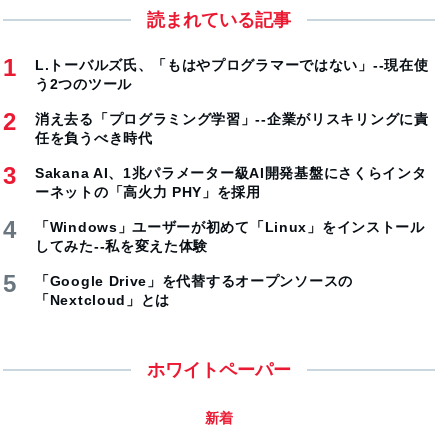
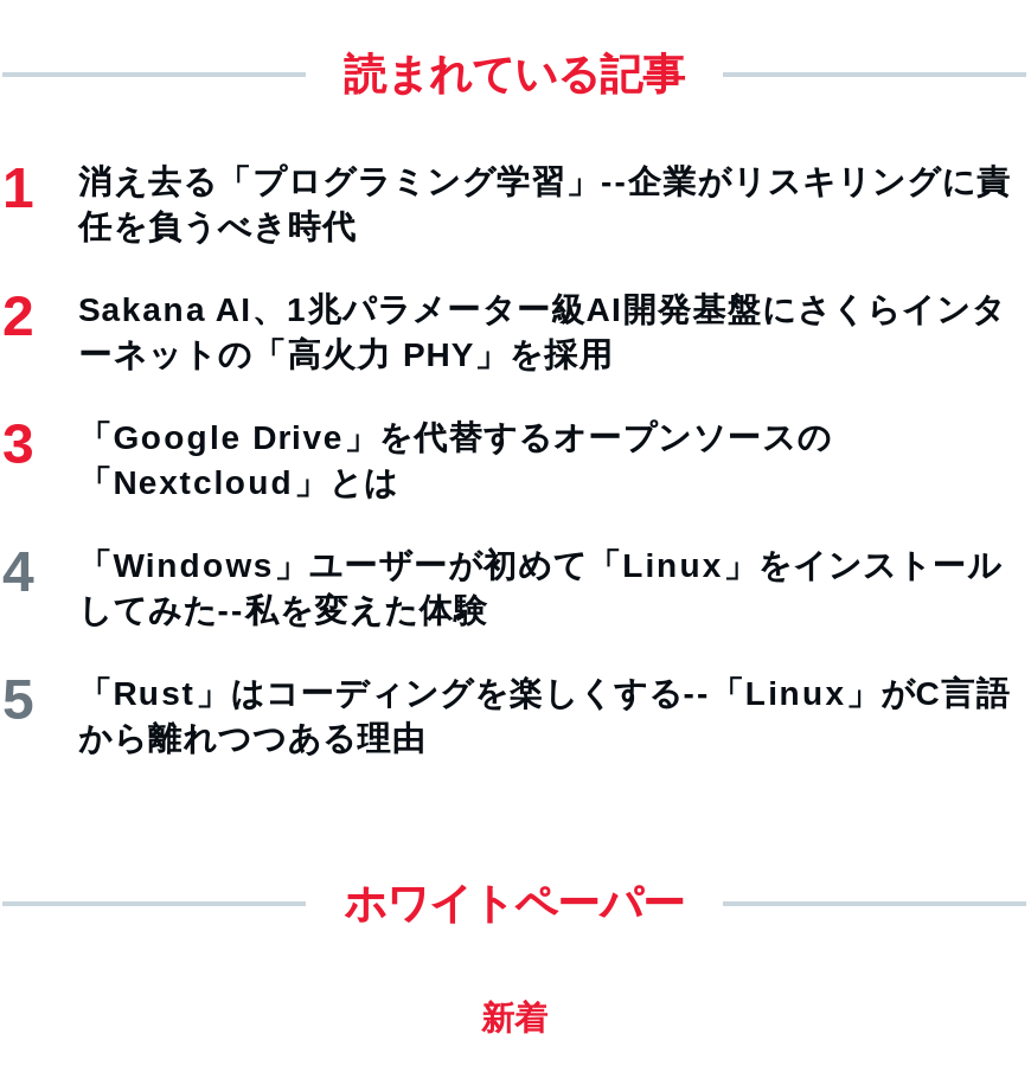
[35,57,428,92] L.トーバルズ氏、「もはやプログラマーではない」--現在使 | う2つのツール -> none
moved [35,111,429,200] -> [78,162,1011,373]: 消え去る「プログラミング学習」--企業がリスキリングに責 | 任を負うべき時代 | Sakana AI、1兆パラメーター級AI開発基盤にさくらインタ | ーネットの「高火力 PHY」を採用
none -> [78,674,1011,757] 「Rust」はコーディングを楽しくする--「Linux」がC言語 | から離れつつある理由
moved [35,273,353,308] -> [78,418,832,501]: 「Google Drive」を代替するオープンソースの | 「Nextcloud」とは

